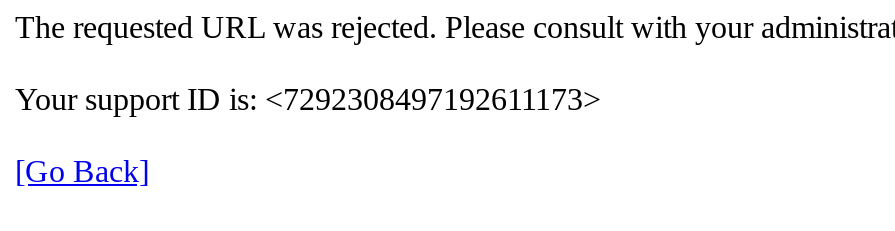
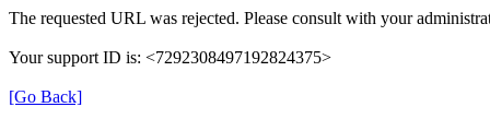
[15,82,601,116] Your support ID is: <7292308497192611173> -> [9,48,331,67] Your support ID is: <7292308497192824375>

